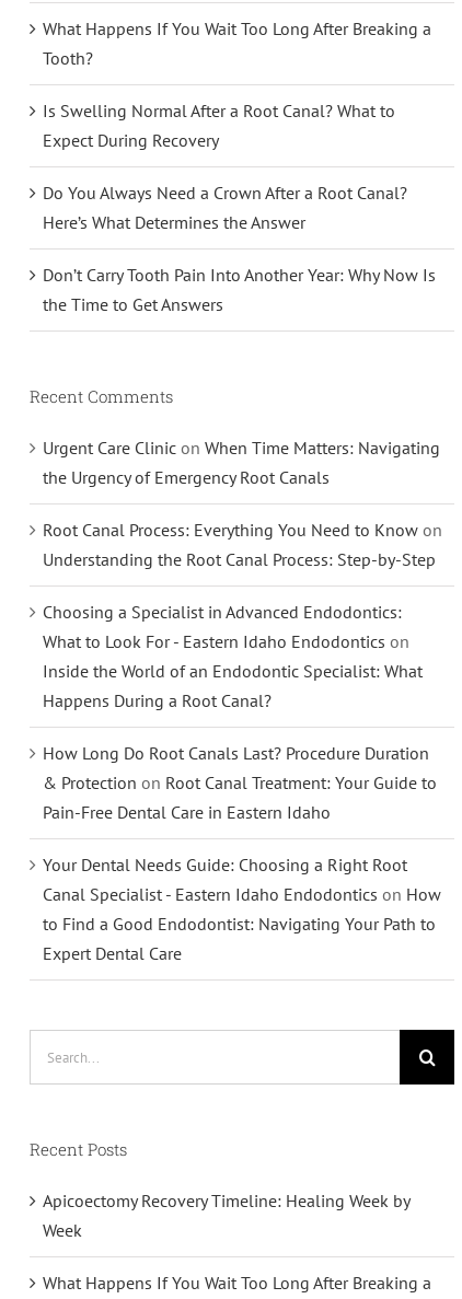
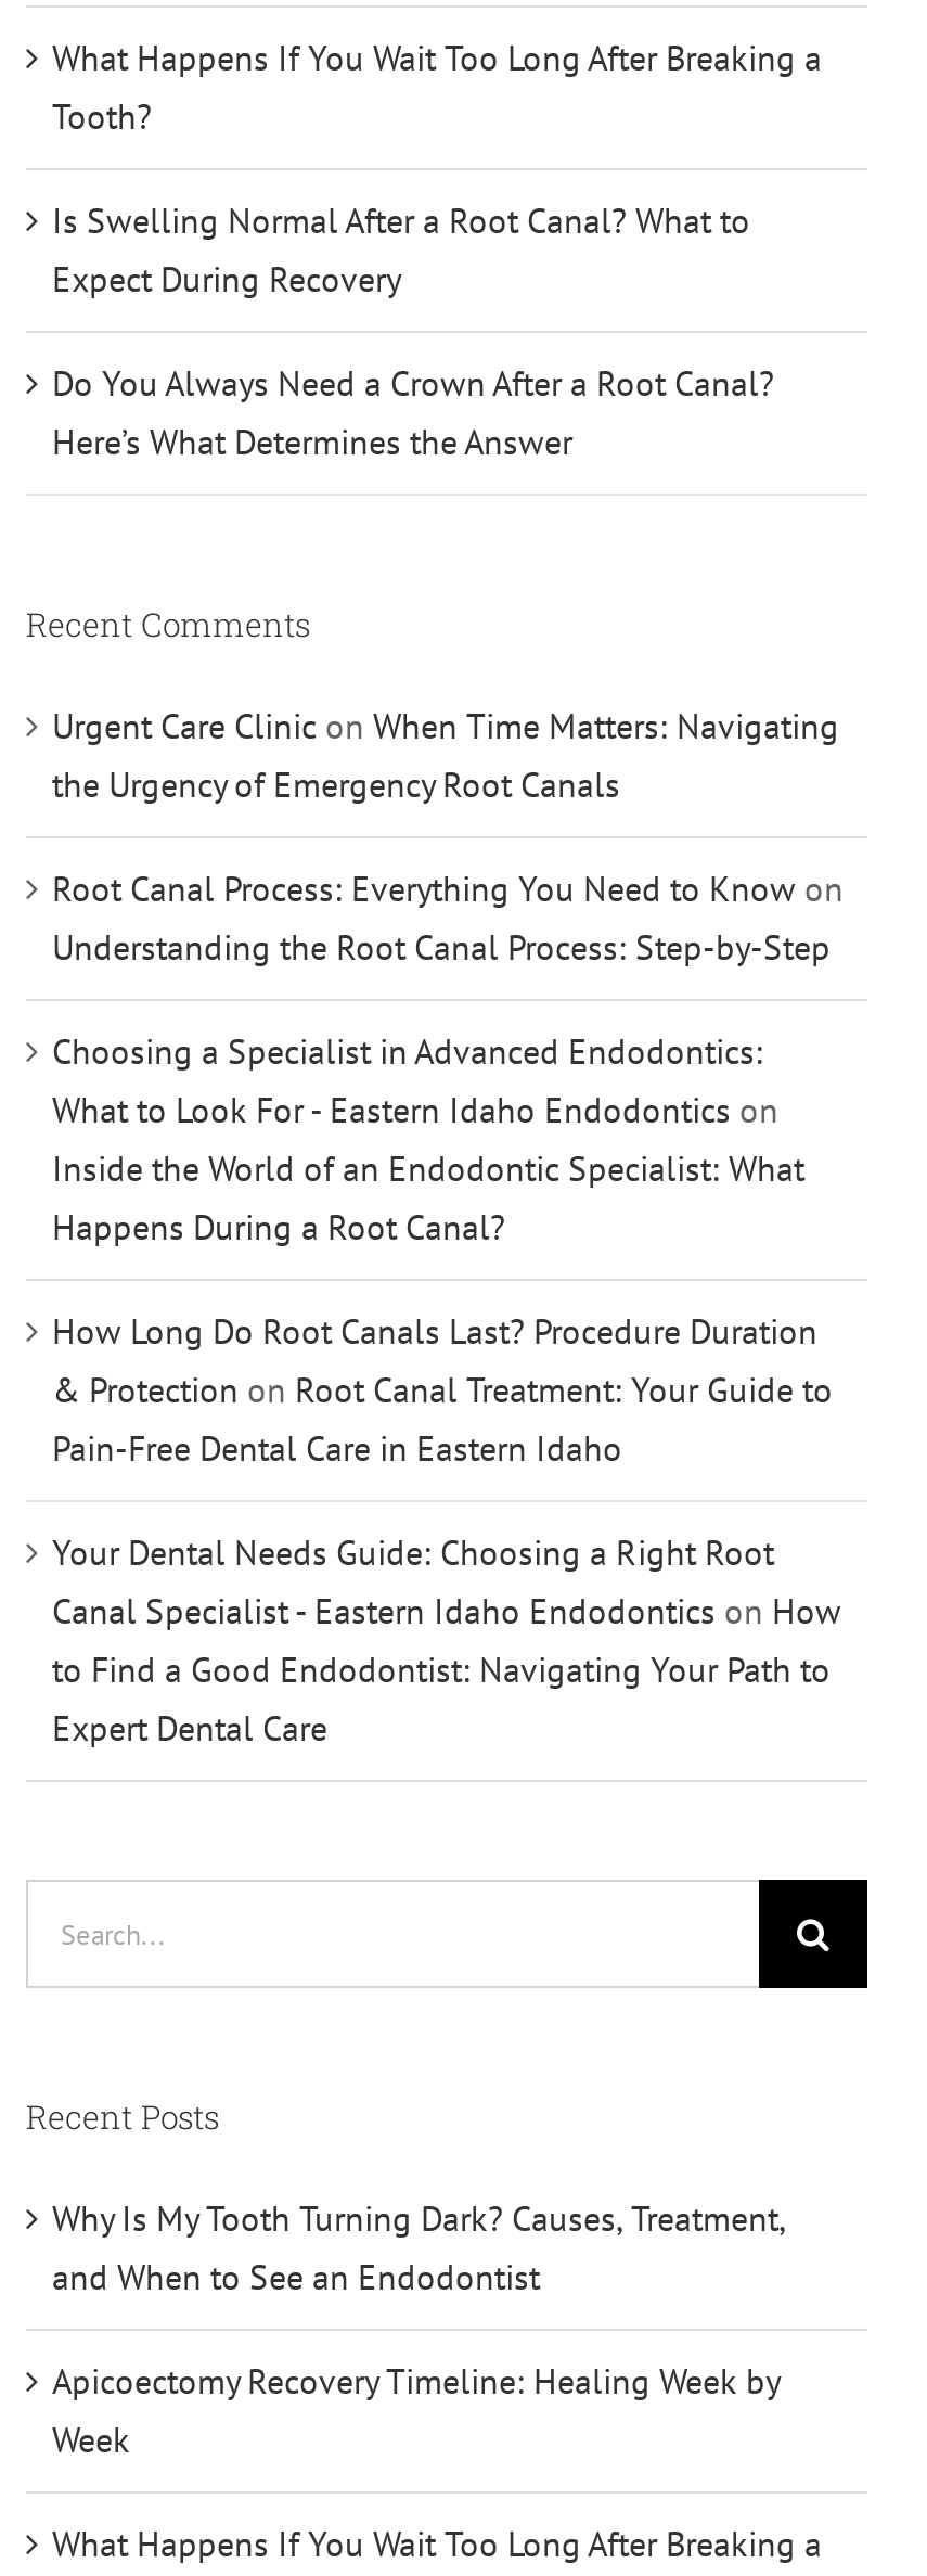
[43,264,436,315] Don’t Carry Tooth Pain Into Another Year: Why Now Is | the Time to Get Answers -> none
moved [30,385,442,1160] -> [26,602,844,2138]: Recent Comments | Urgent Care Clinic on When Time Matters: Navigating | the Urgency of Emergency Root Canals | ... | Expert Dental Care | Recent Posts
none -> [52,2196,785,2298] Why Is My Tooth Turning Dark? Causes, Treatment, | and When to See an Endodontist

